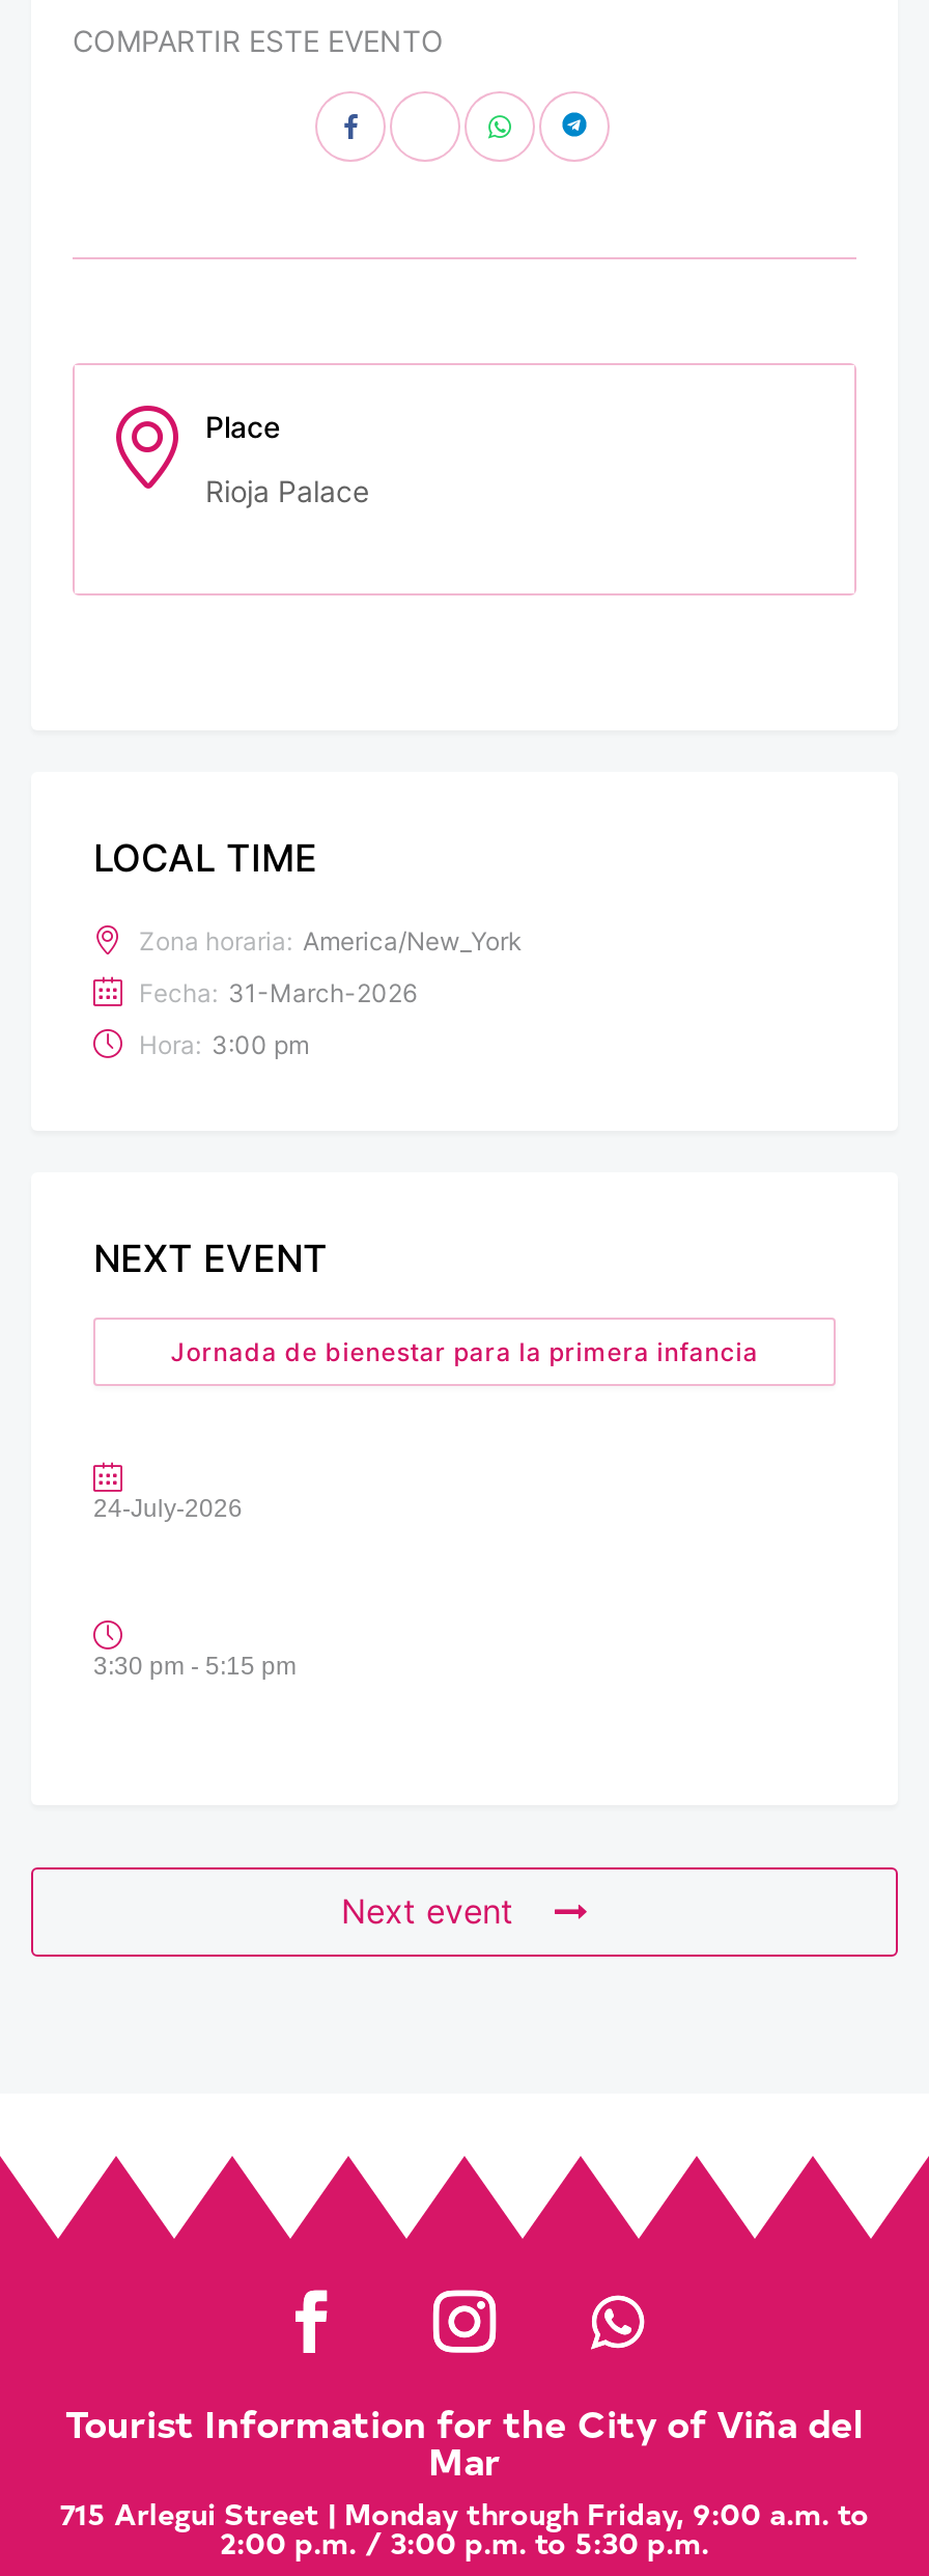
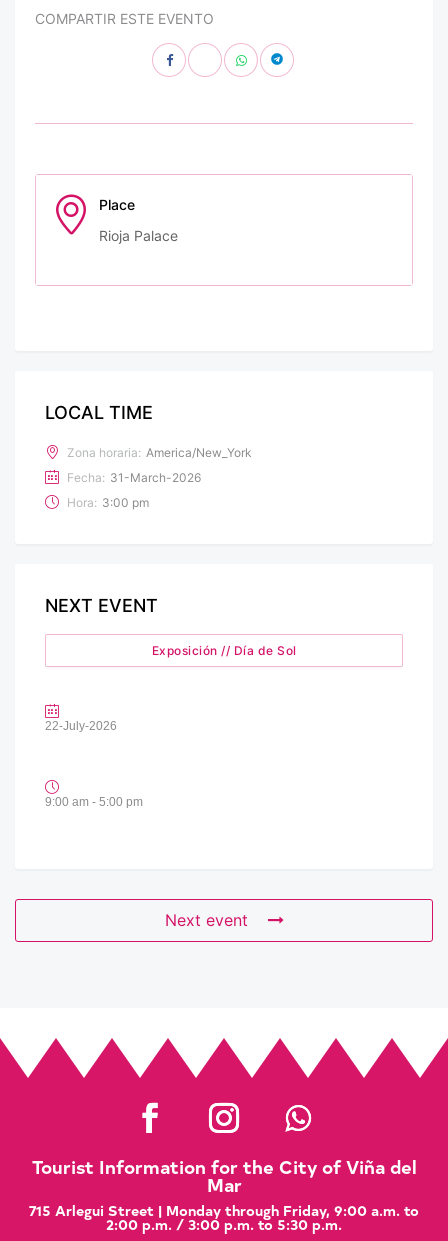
[170,1337,759,1368] Jornada de bienestar para la primera infancia -> [151,643,296,658] Exposición // Día de Sol
[93,1495,243,1524] 24-July-2026 -> [45,719,117,733] 22-July-2026
[93,1652,297,1681] 3:30 pm - 5:15 pm -> [45,795,143,809] 9:00 am - 5:00 pm

